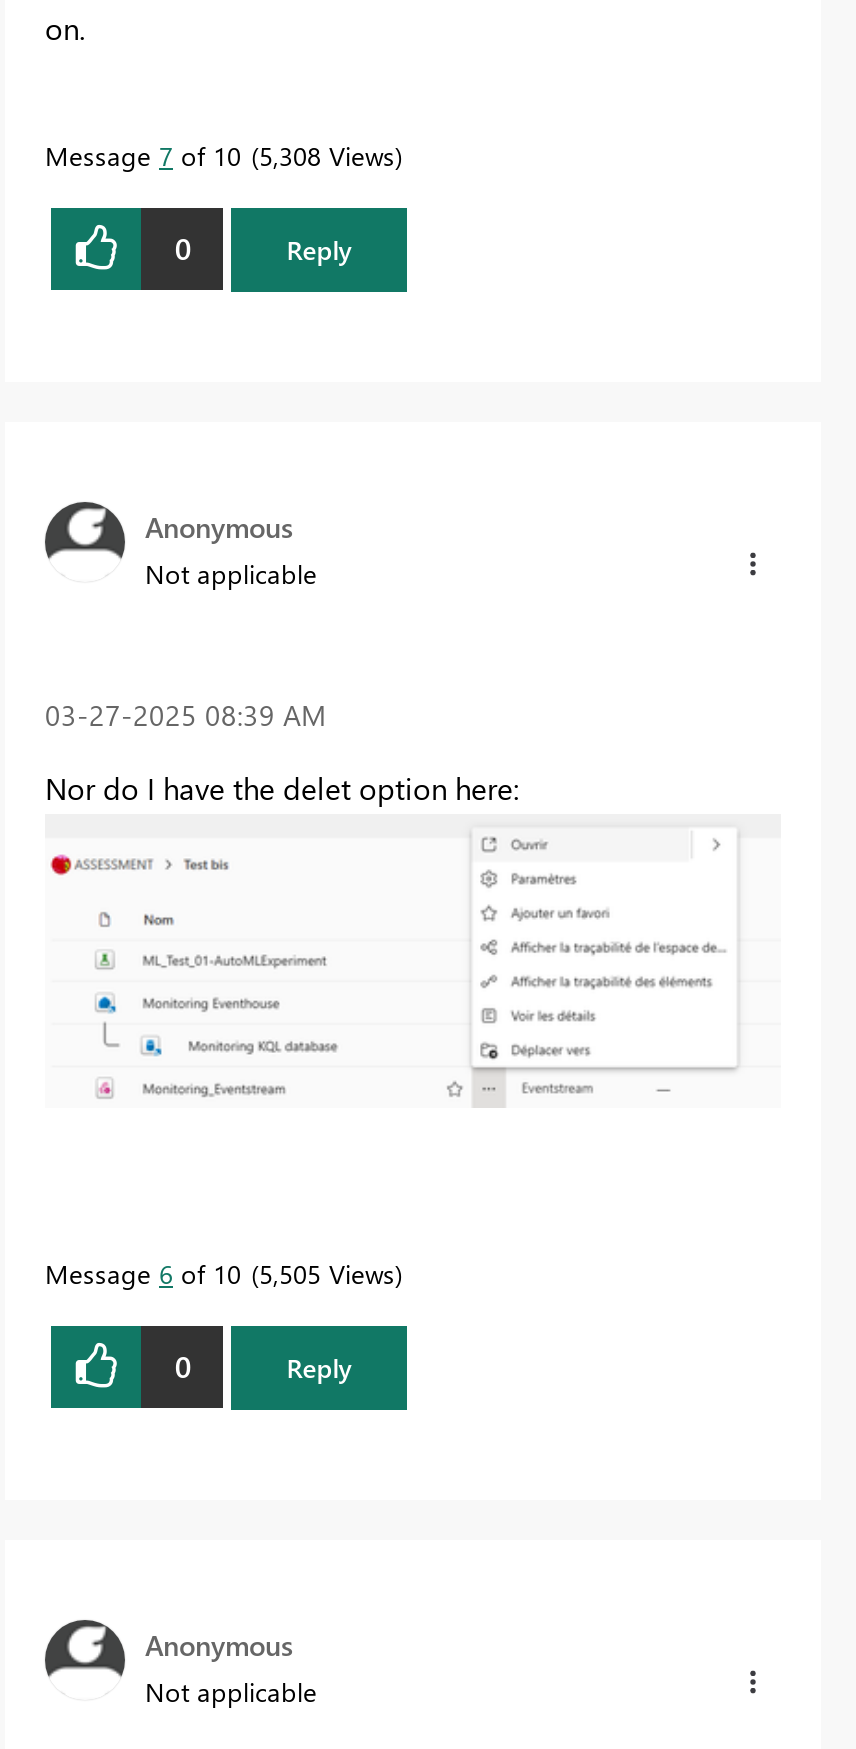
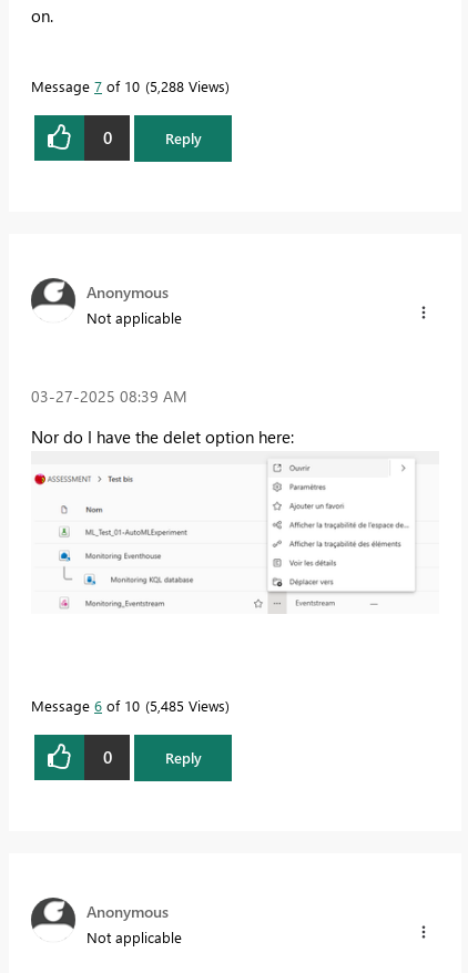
[45,138,395,172] Message 7 of 10 5,308 Views -> [31,76,225,95] Message 7 of 10 5,288 Views
[45,1256,395,1290] Message 6 of 10 5,505 Views -> [31,696,225,715] Message 6 of 10 5,485 Views

